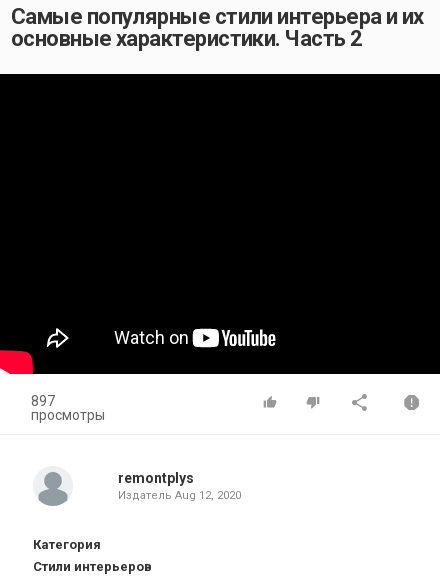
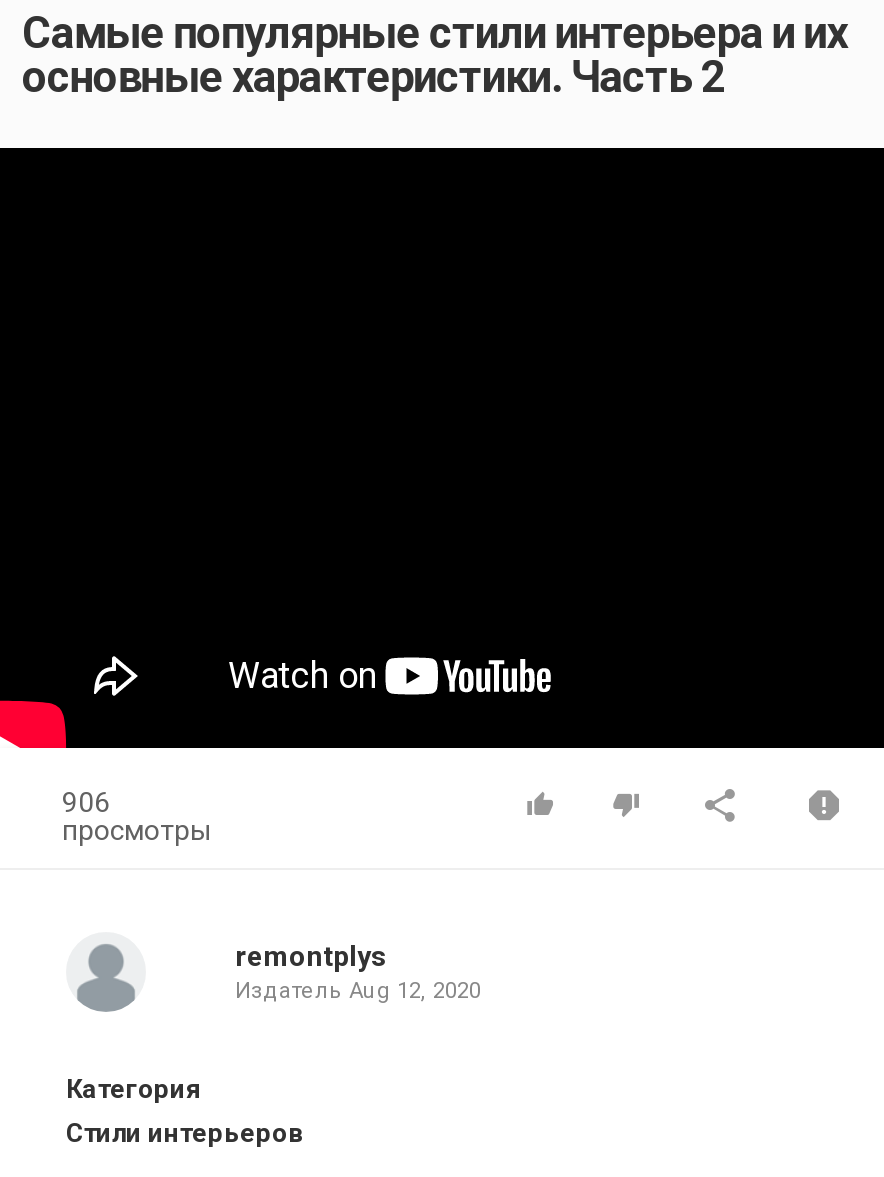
[31,393,55,409] 897 -> [62,786,110,818] 906

